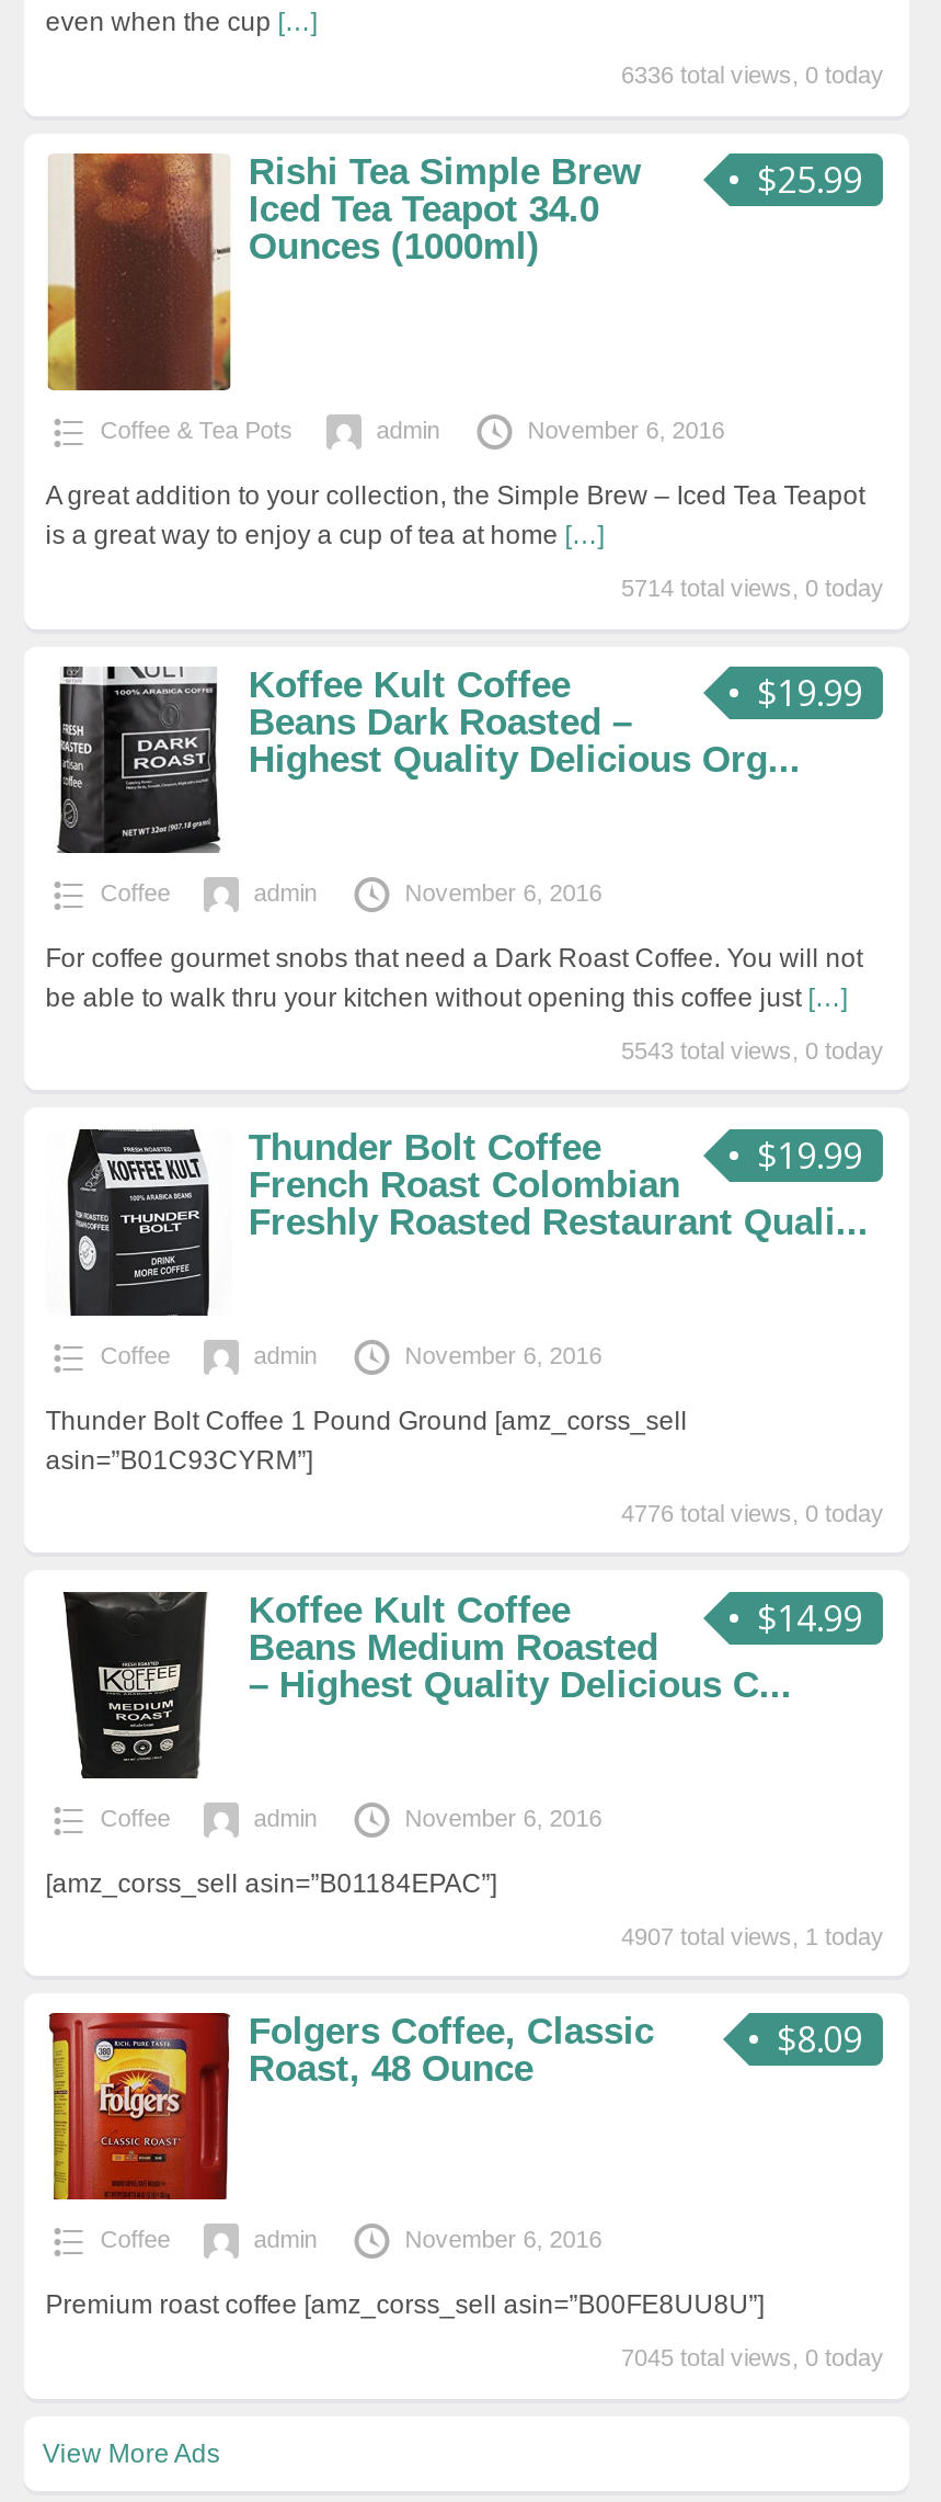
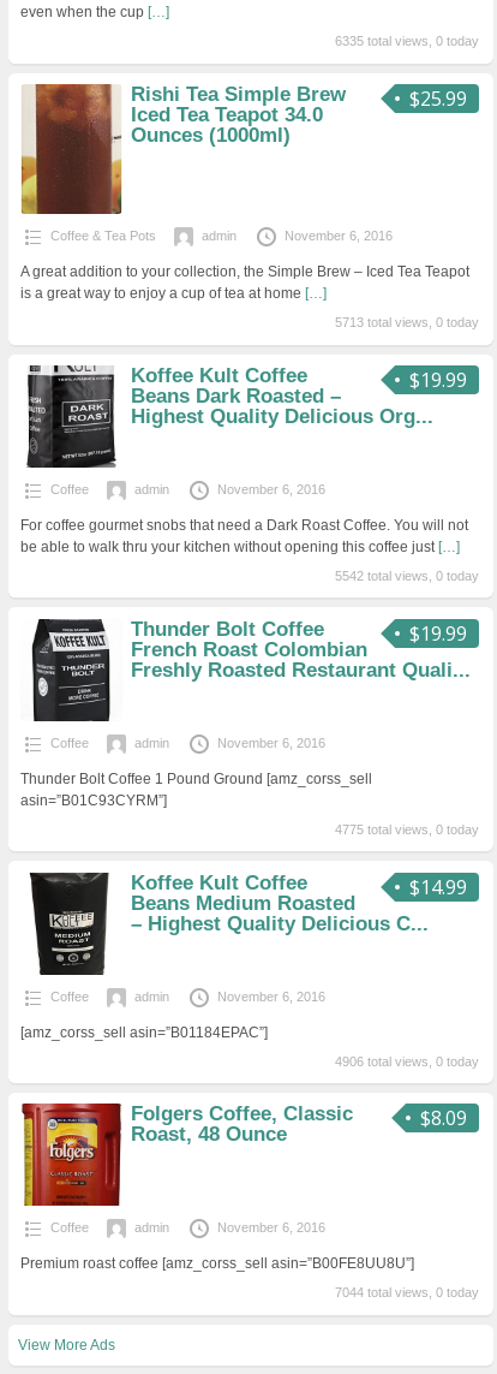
[621,62,884,88] 6336 total views, 0 today -> [335,34,479,48] 6335 total views, 0 today
[621,575,884,602] 5714 total views, 0 today -> [335,315,479,330] 5713 total views, 0 today
[621,1037,884,1064] 5543 total views, 0 today -> [335,569,479,583] 5542 total views, 0 today
[621,1499,884,1526] 4776 total views, 0 today -> [335,822,479,836] 4775 total views, 0 today
[621,1922,884,1948] 4907 total views, 1 today -> [335,1054,479,1068] 4906 total views, 0 today
[621,2345,884,2371] 7045 total views, 0 today -> [335,1285,479,1300] 7044 total views, 0 today

